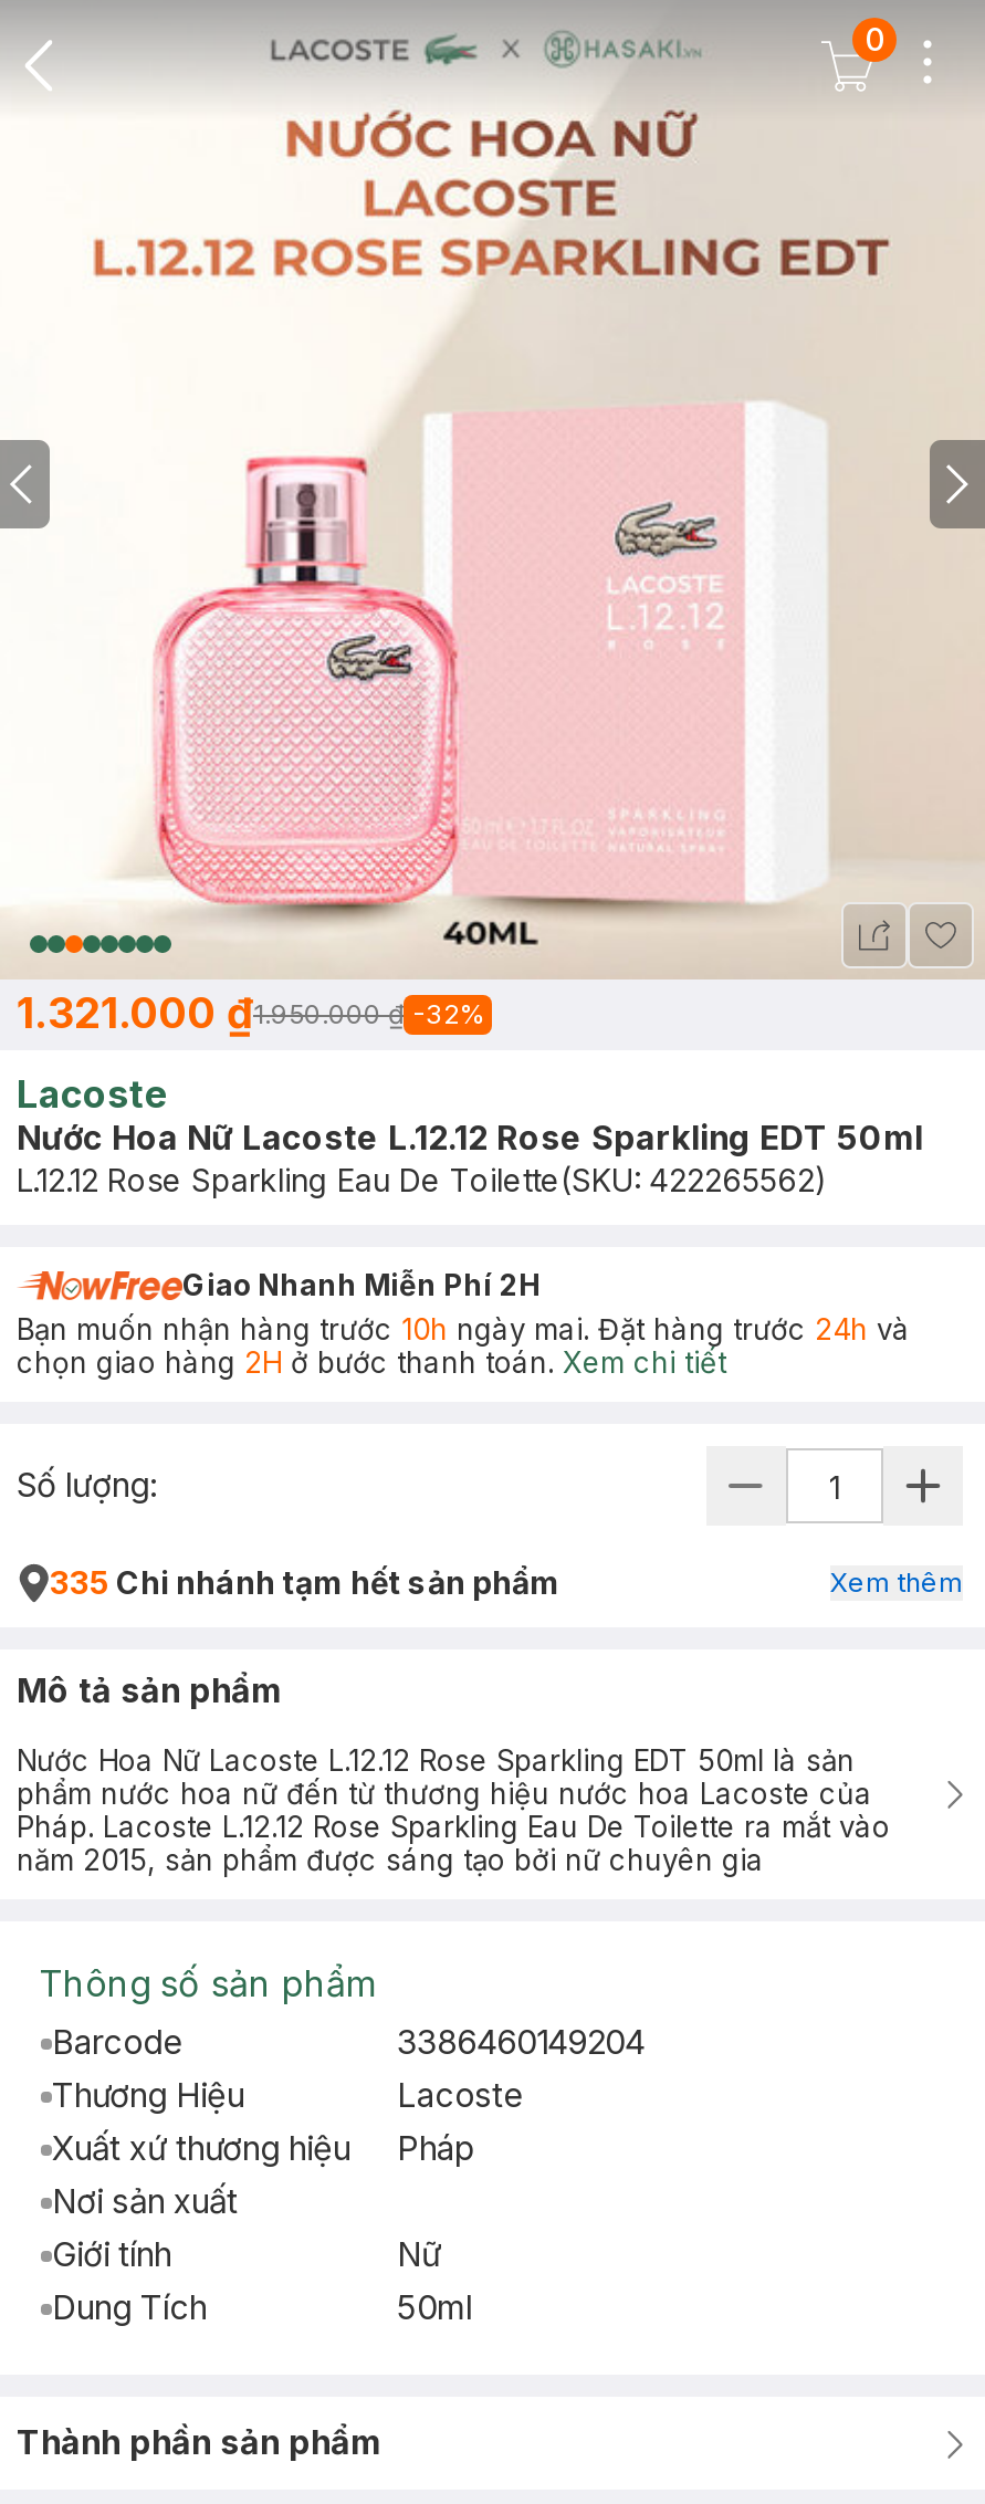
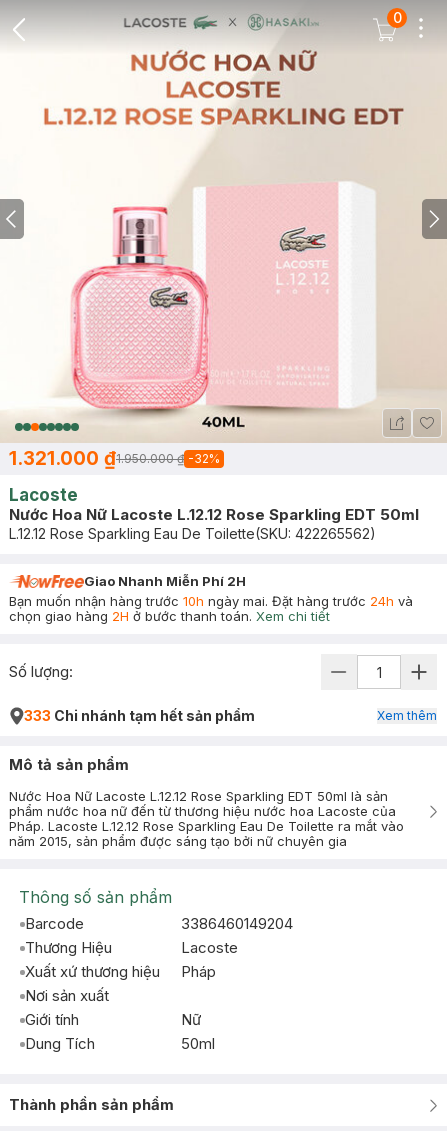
[50,1563,560,1601] 335 Chi nhánh tạm hết sản phẩm -> [24,707,255,724] 333 Chi nhánh tạm hết sản phẩm

